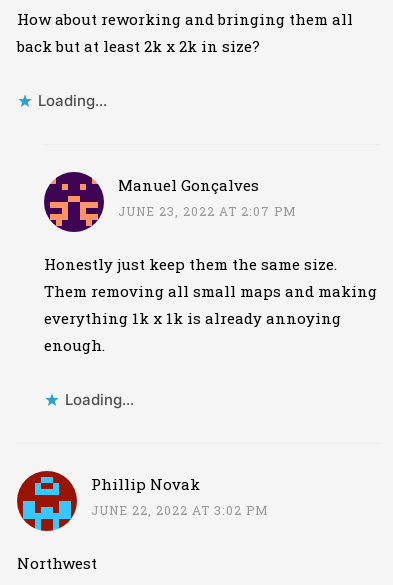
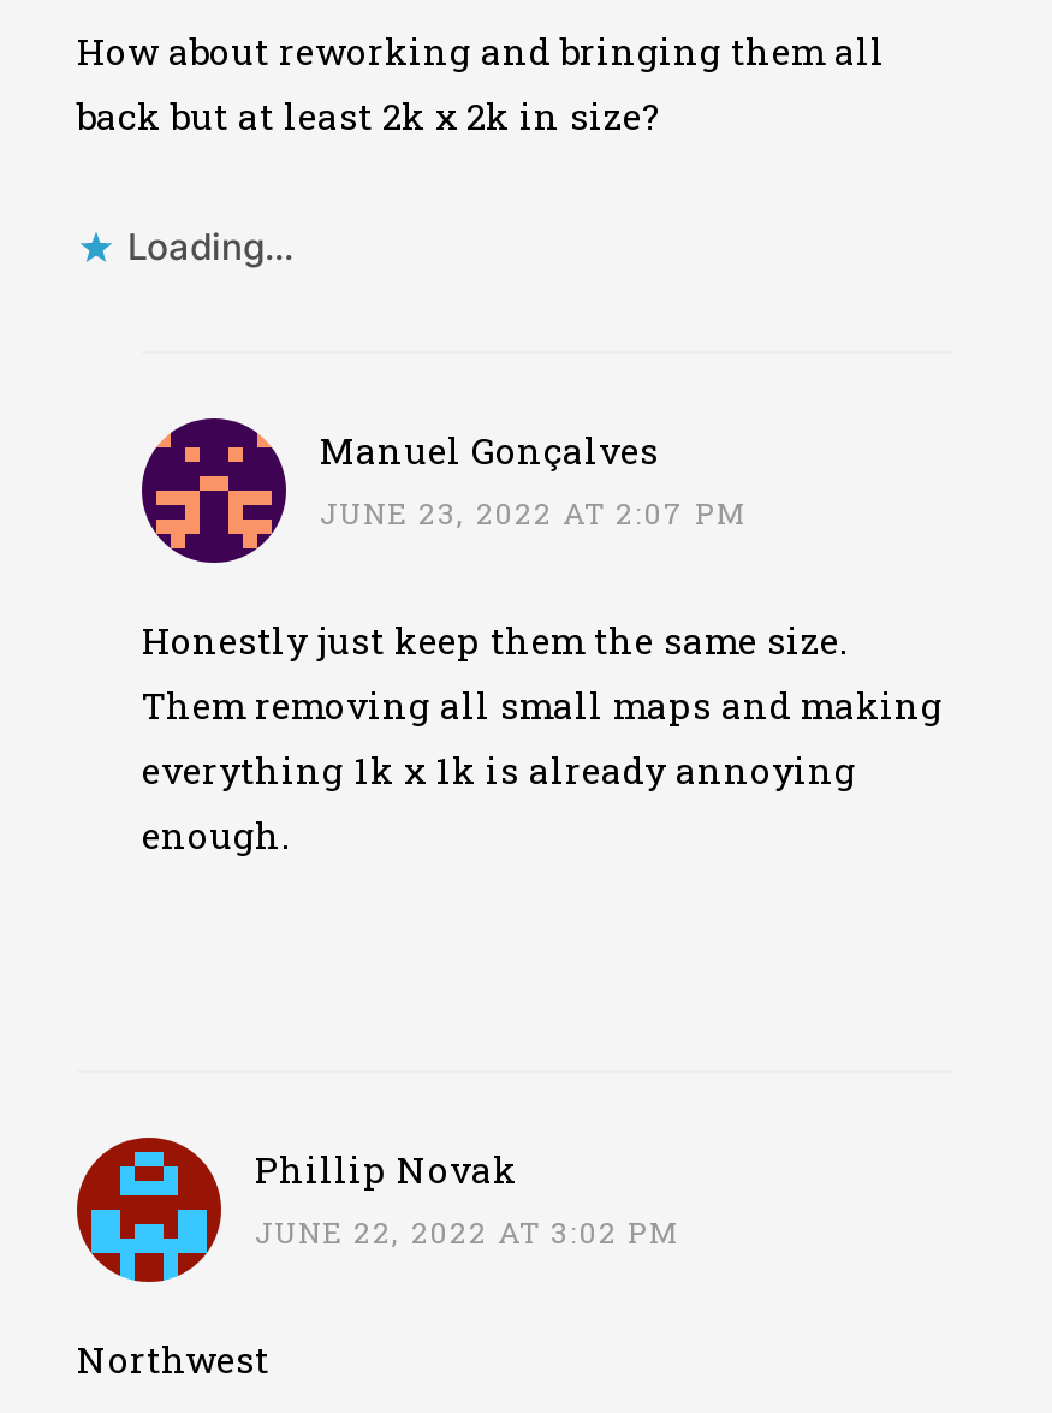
[65,390,134,409] Loading... -> none

